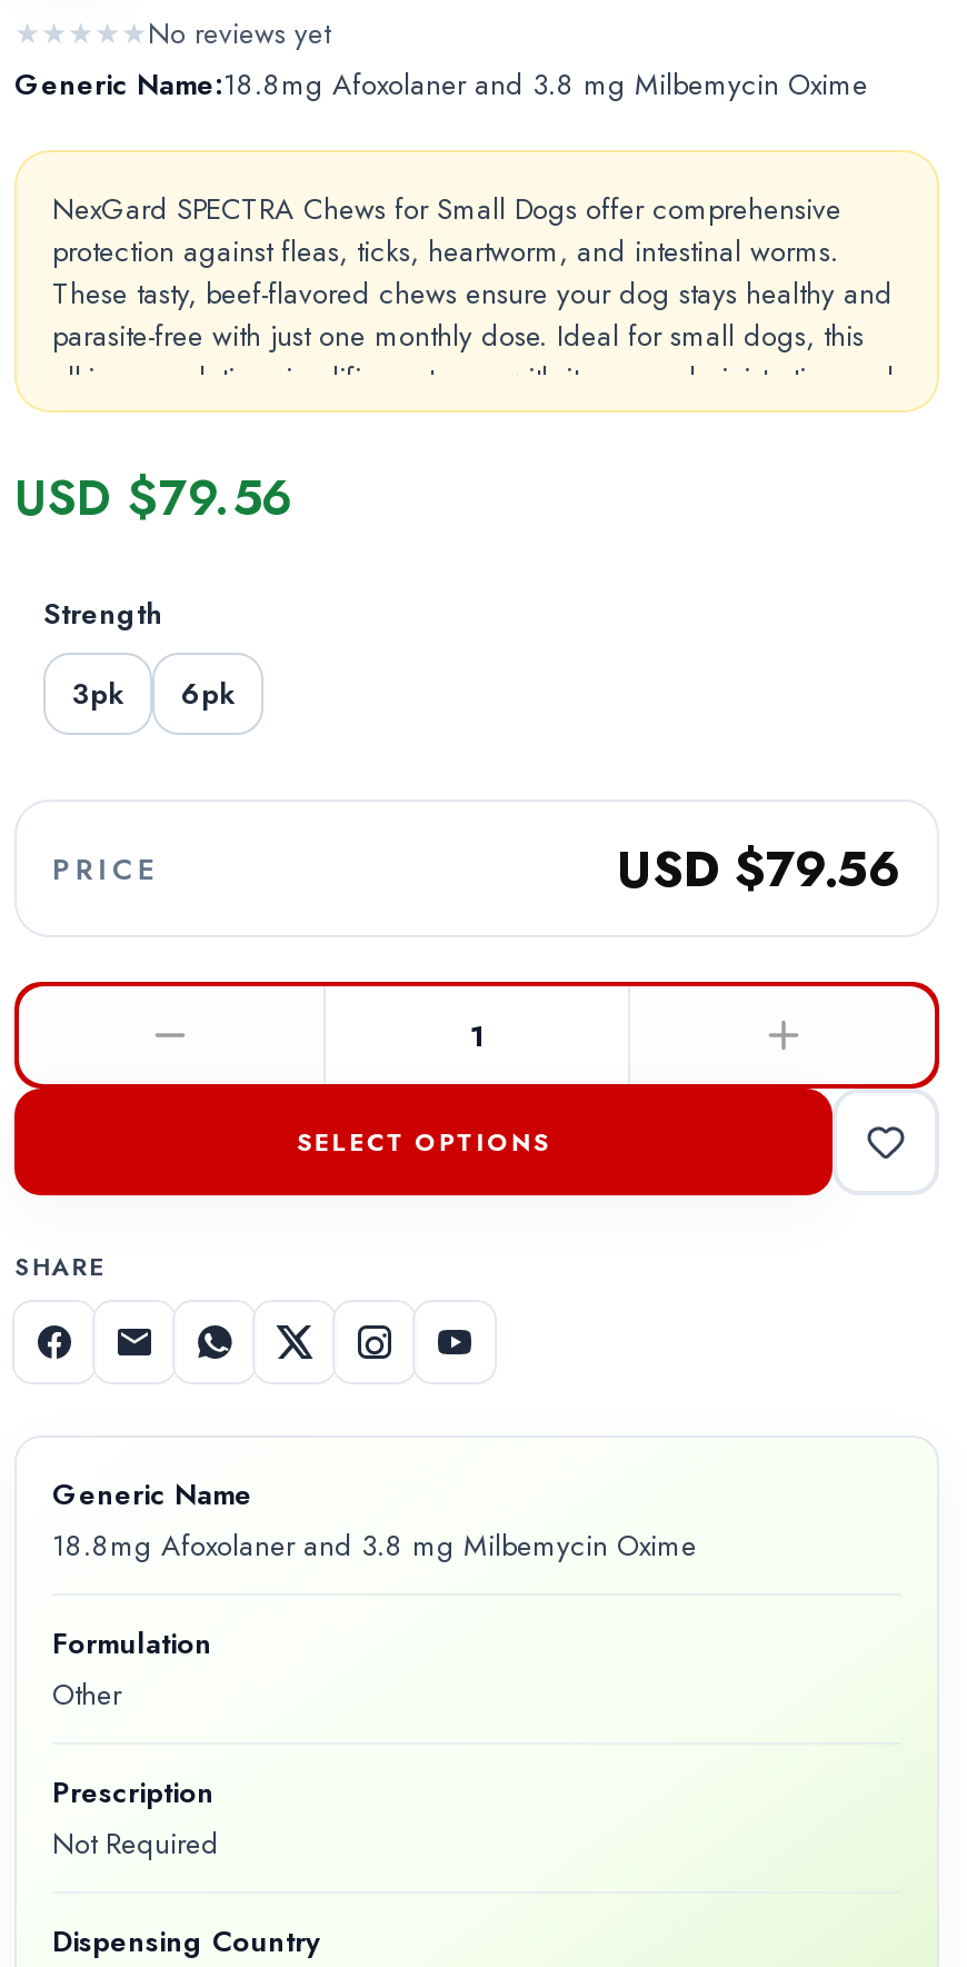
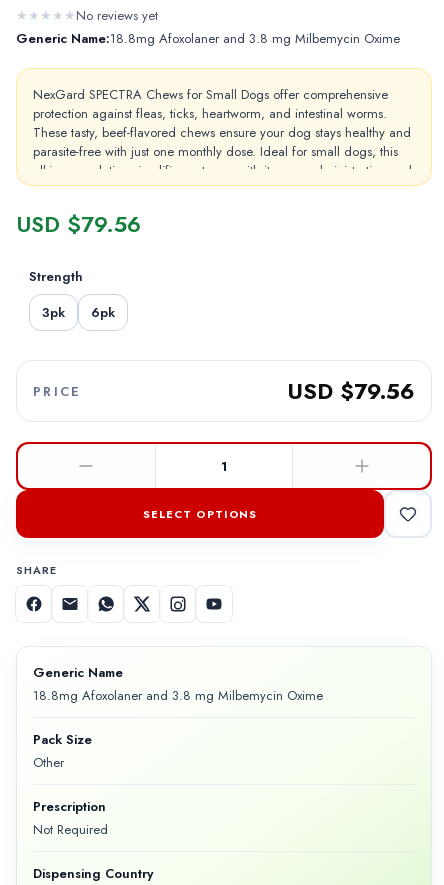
[52,1622,212,1665] Formulation -> [33,730,92,749] Pack Size

